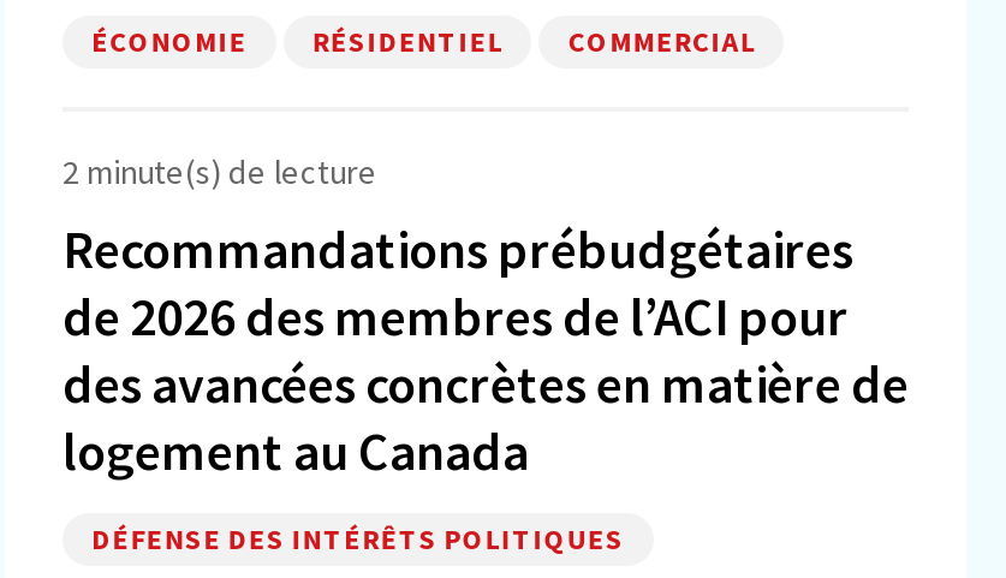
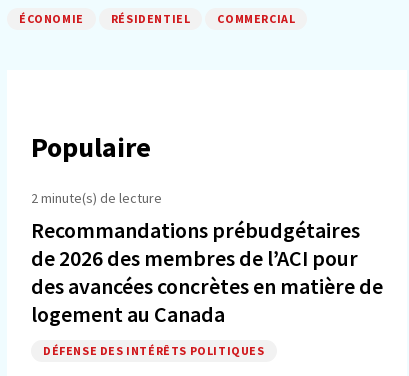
none -> [31,129,151,165] Populaire

